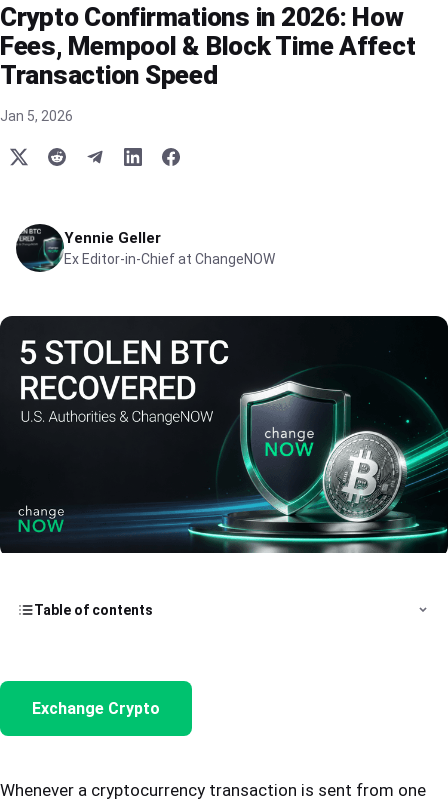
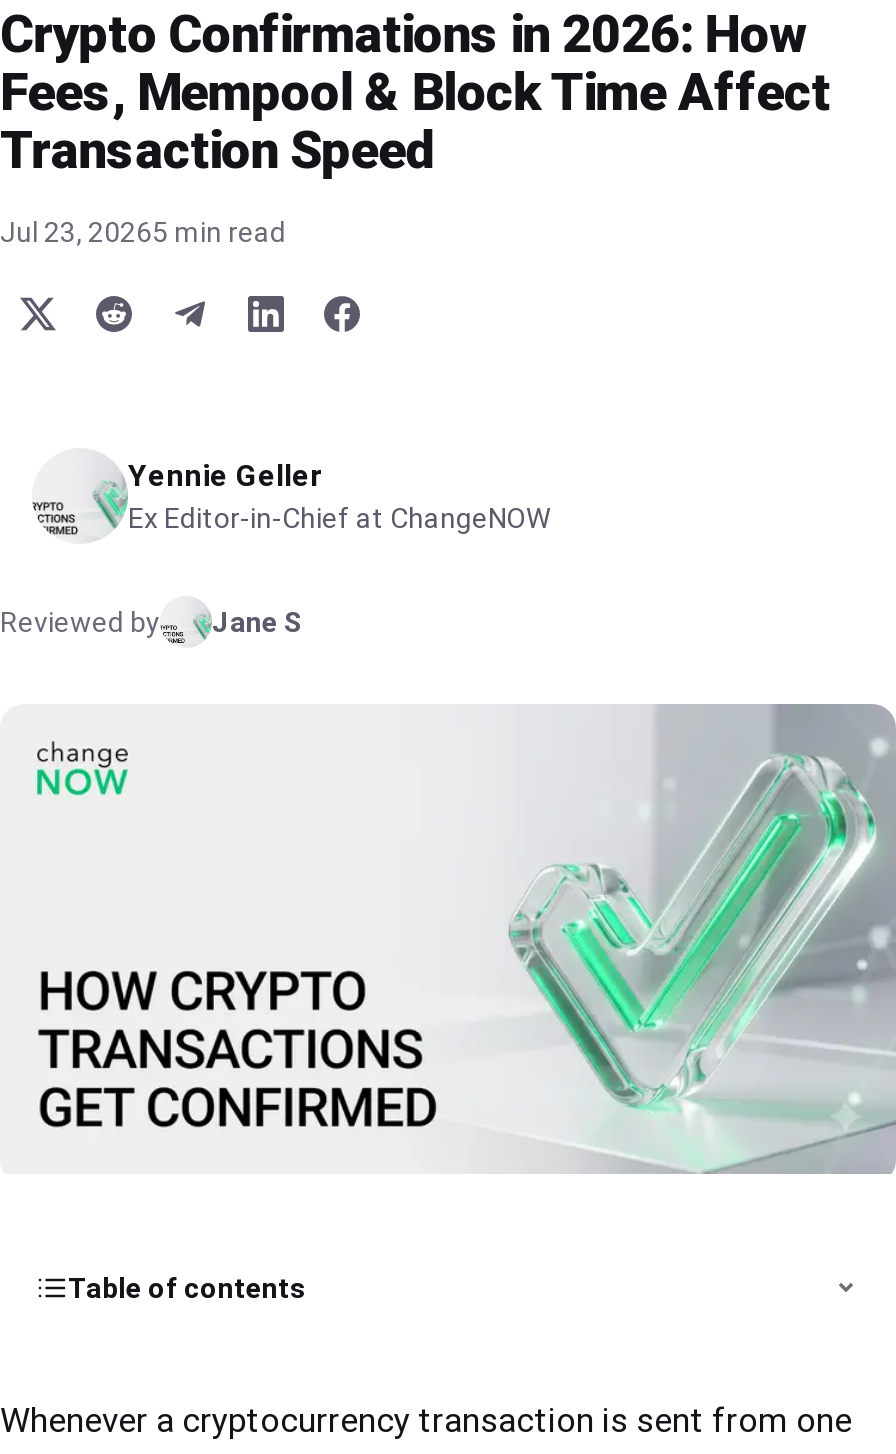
[0,108,73,124] Jan 5, 2026 -> [0,216,286,248] Jul 23, 20265 min read
[15,223,61,262] [image] -> [32,448,122,544] [image]
none -> [0,606,302,638] Reviewed by | Jane S
[3,315,445,554] [image] -> [6,700,890,1176] [image]
moved [34,602,153,618] -> [68,1273,306,1305]: Table of contents
[32,699,160,718] Exchange Crypto -> none

